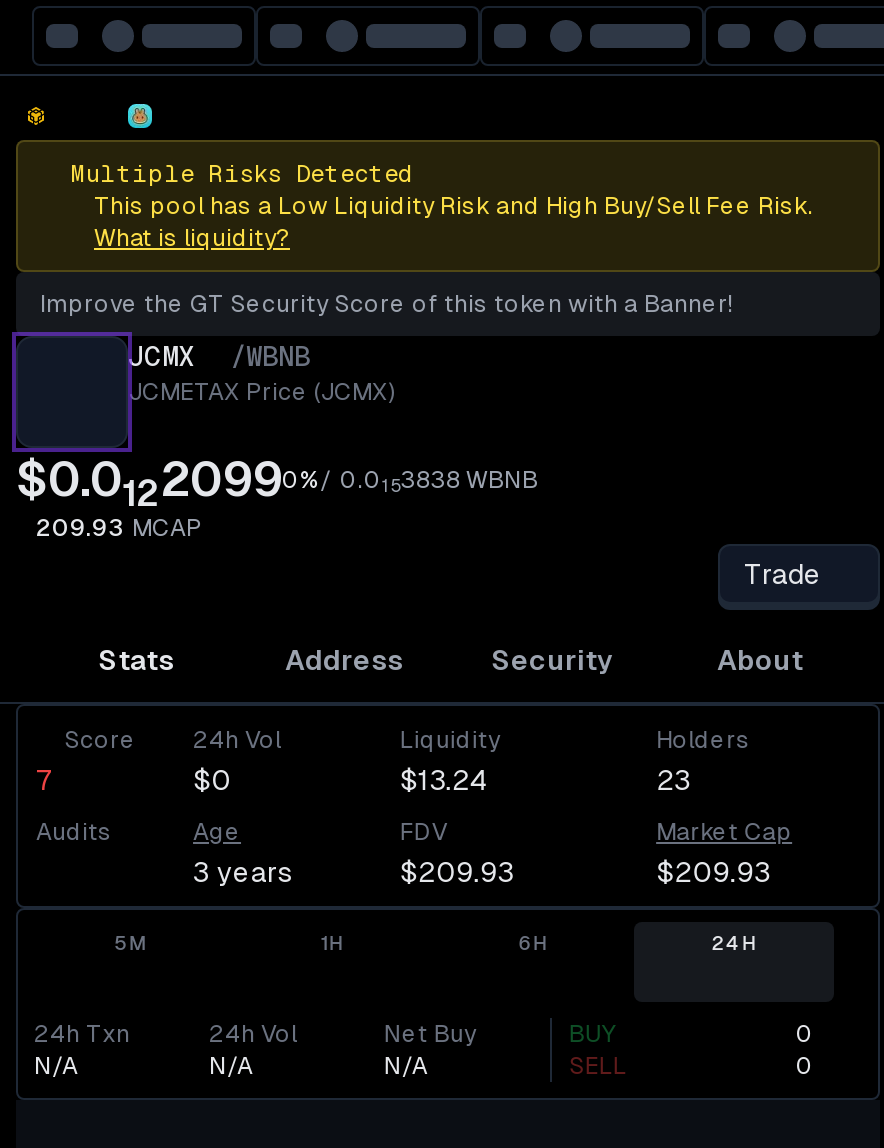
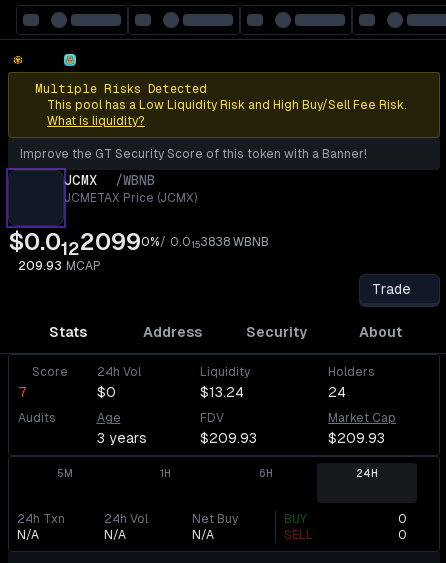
[656,764,690,796] 23 -> [328,384,346,400] 24

